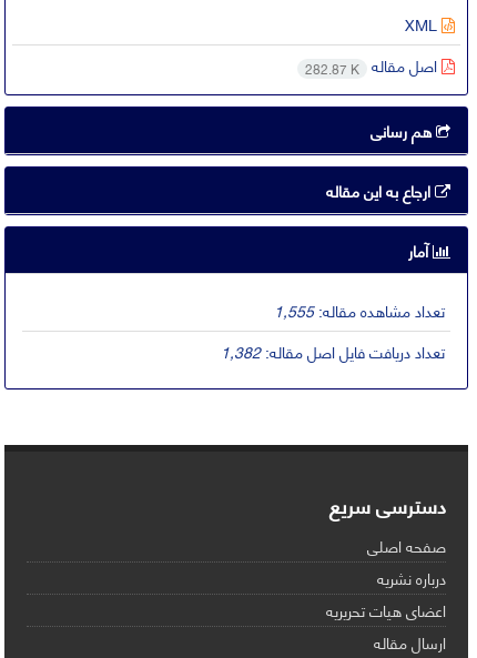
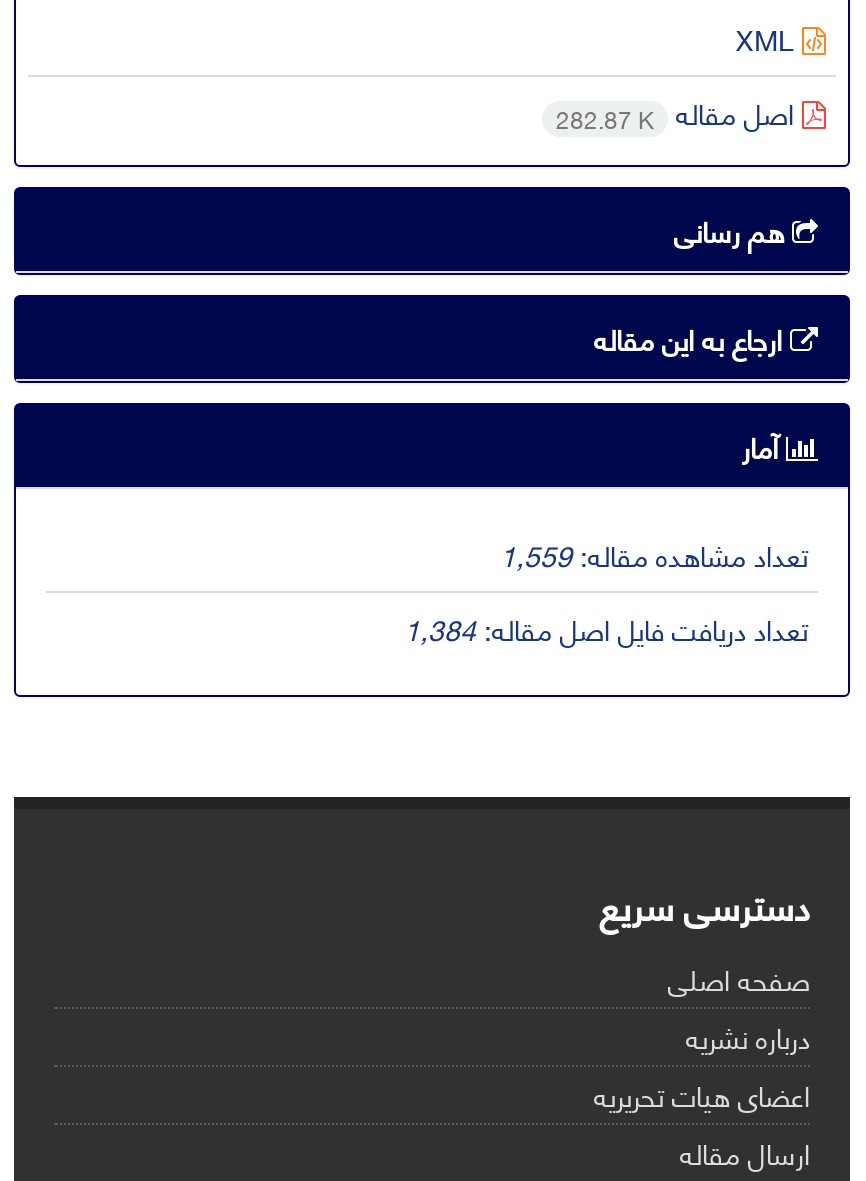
[274,296,445,323] تعداد مشاهده مقاله:1,555 -> [500,528,808,578] تعداد مشاهده مقاله:1,559
[221,337,445,365] تعداد دریافت فایل اصل مقاله: 1,382 -> [404,602,808,652] تعداد دریافت فایل اصل مقاله: 1,384

